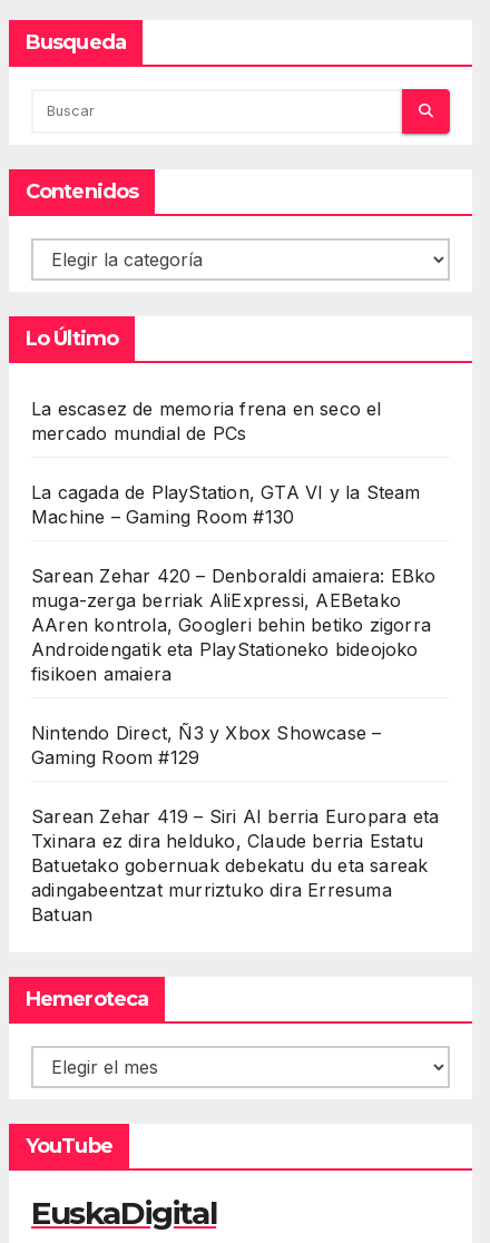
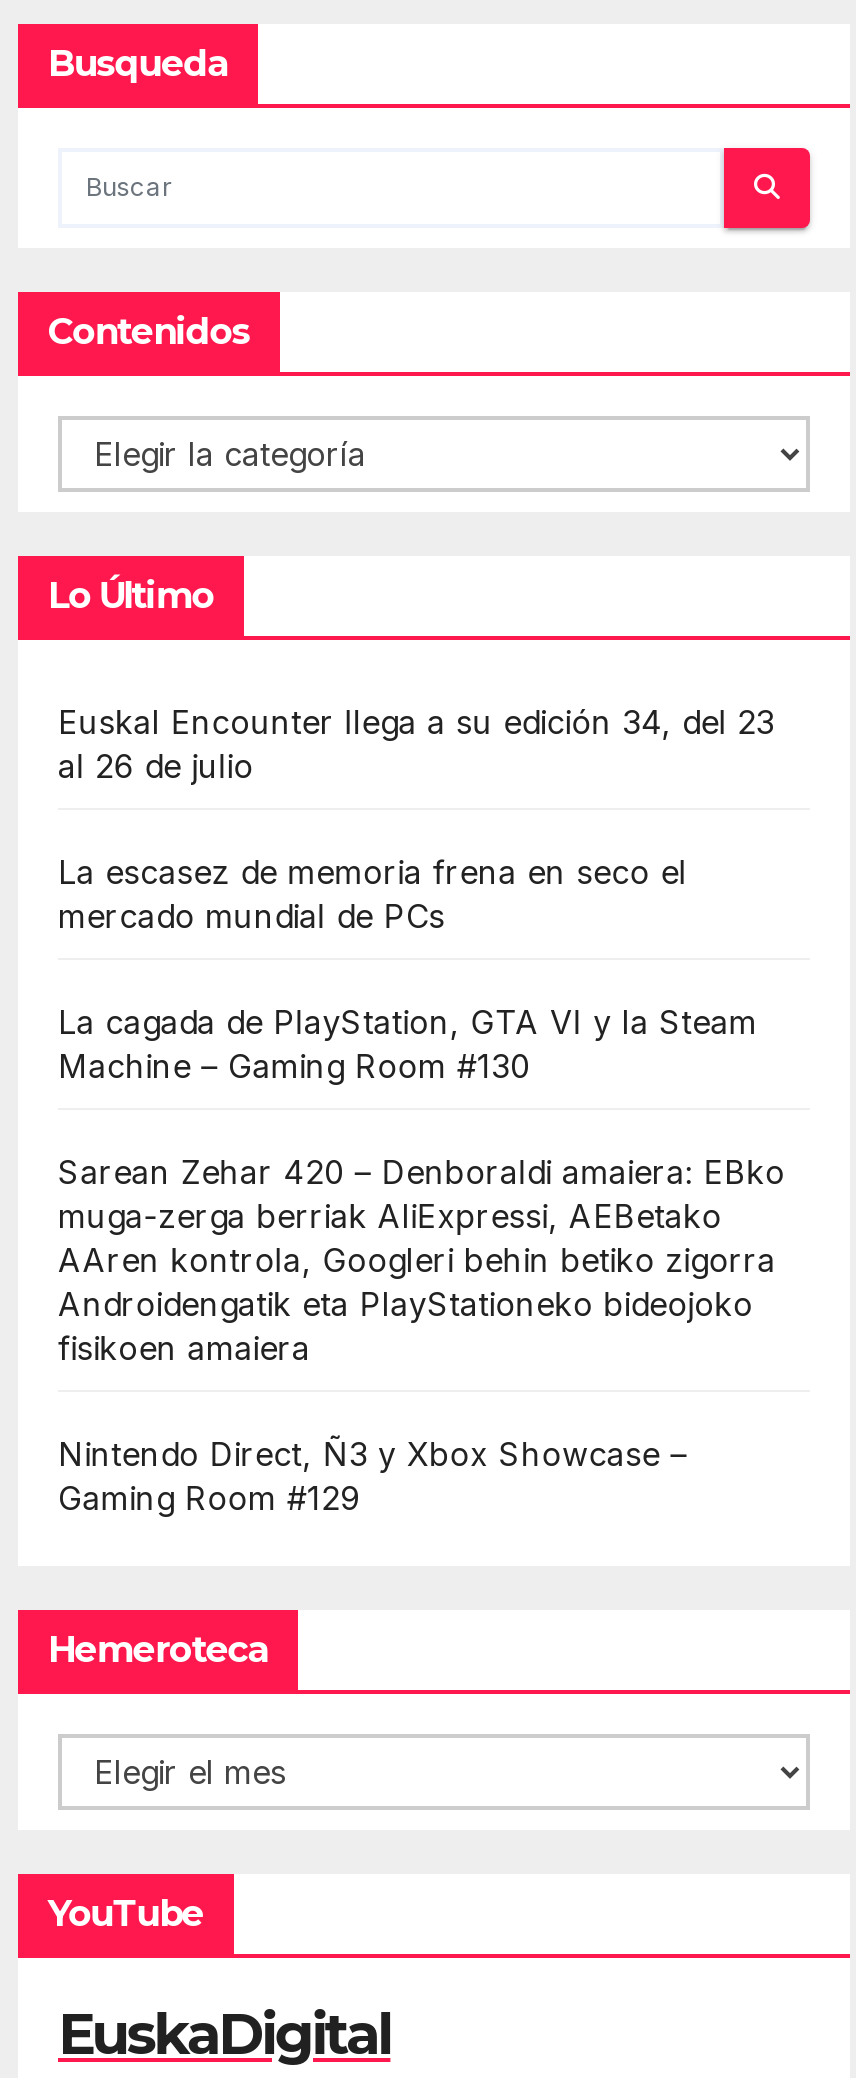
none -> [58,702,774,786] Euskal Encounter llega a su edición 34, del 23 | al 26 de julio
moved [31,398,436,768] -> [58,852,785,1518]: La escasez de memoria frena en seco el | mercado mundial de PCs | La cagada de PlayStation, GTA VI y la Steam | ... | Nintendo Direct, Ñ3 y Xbox Showcase – | Gaming Room #129
[31,805,439,925] Sarean Zehar 419 – Siri AI berria Europara eta | Txinara ez dira helduko, Claude berria Estatu | Batuetako gobernuak debekatu du eta sareak | adingabeentzat murriztuko dira Erresuma | Batuan -> none

